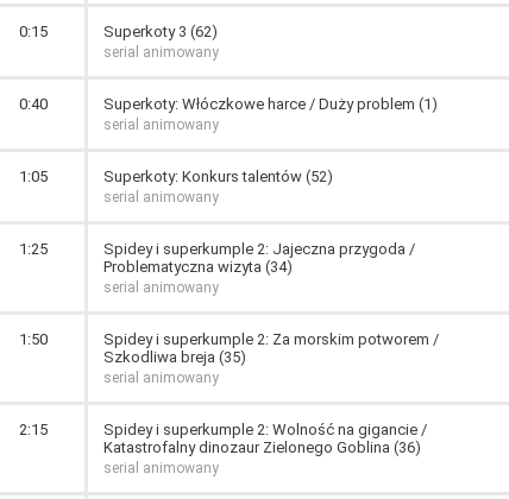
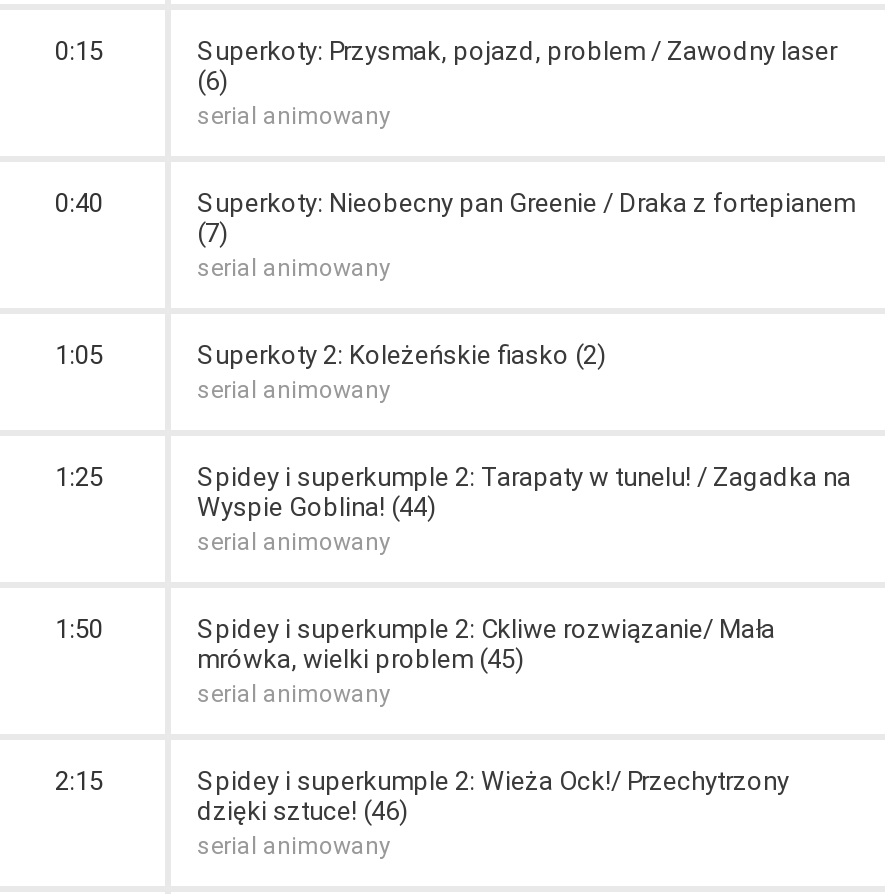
[103,23,218,40] Superkoty 3 (62) -> [197,36,837,96] Superkoty: Przysmak, pojazd, problem / Zawodny laser | (6)
[103,95,438,113] Superkoty: Włóczkowe harce / Duży problem (1) -> [197,188,855,248] Superkoty: Nieobecny pan Greenie / Draka z fortepianem | (7)
[103,168,333,185] Superkoty: Konkurs talentów (52) -> [197,340,607,370] Superkoty 2: Koleżeńskie fiasko (2)
[103,240,415,276] Spidey i superkumple 2: Jajeczna przygoda / | Problematyczna wizyta (34) -> [197,462,851,522] Spidey i superkumple 2: Tarapaty w tunelu! / Zagadka na | Wyspie Goblina! (44)
[103,330,439,366] Spidey i superkumple 2: Za morskim potworem / | Szkodliwa breja (35) -> [197,614,775,674] Spidey i superkumple 2: Ckliwe rozwiązanie/ Mała | mrówka, wielki problem (45)
[103,421,427,456] Spidey i superkumple 2: Wolność na gigancie / | Katastrofalny dinozaur Zielonego Goblina (36) -> [197,766,789,826] Spidey i superkumple 2: Wieża Ock!/ Przechytrzony | dzięki sztuce! (46)

